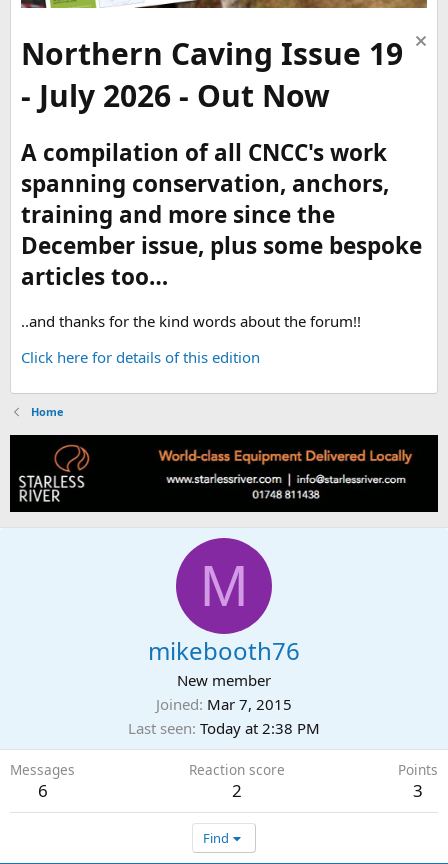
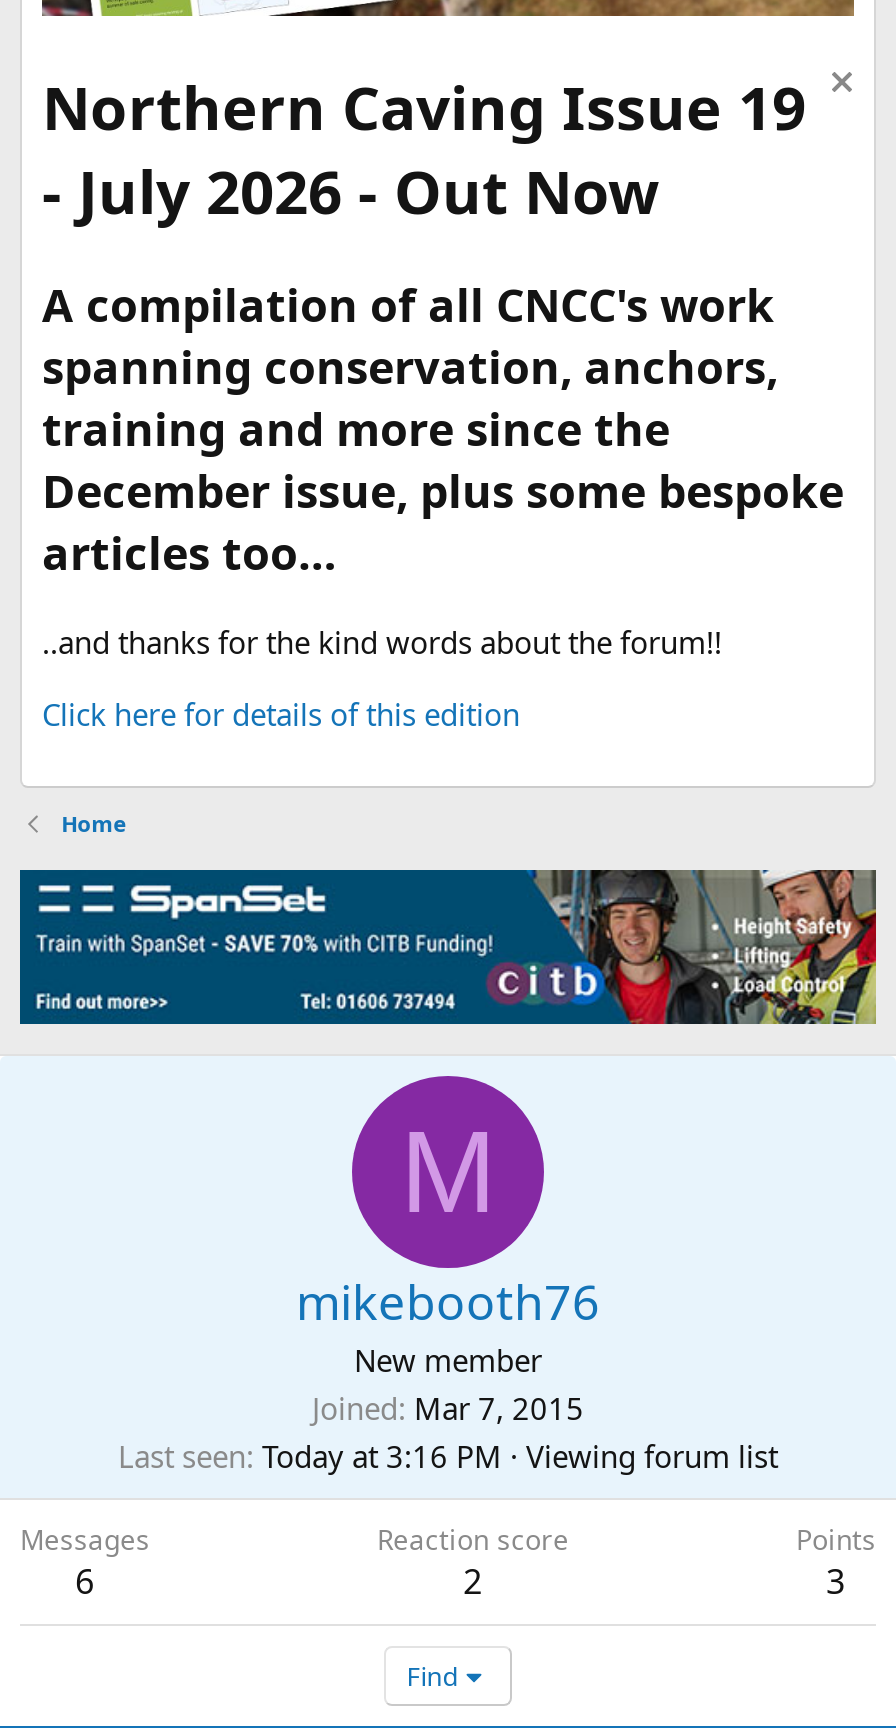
[9,434,439,513] [image] -> [18,868,878,1026] [image]
[128,718,320,738] Last seen Today at 2:38 PM -> [118,1436,778,1476] Last seen Today at 3:16 PM · Viewing forum list

